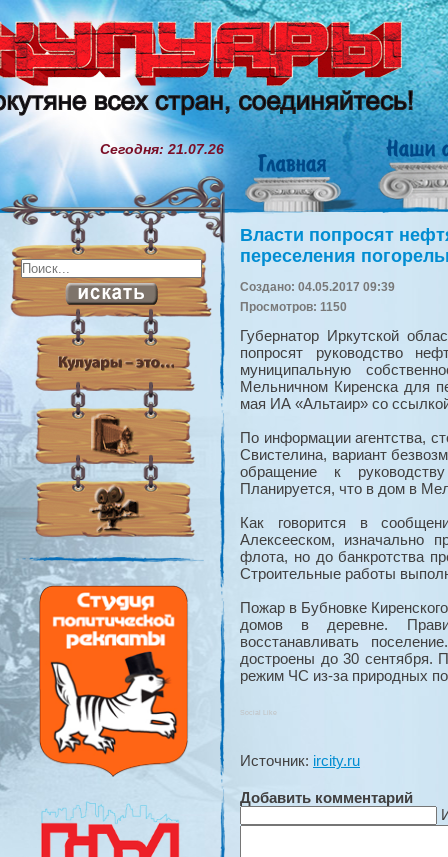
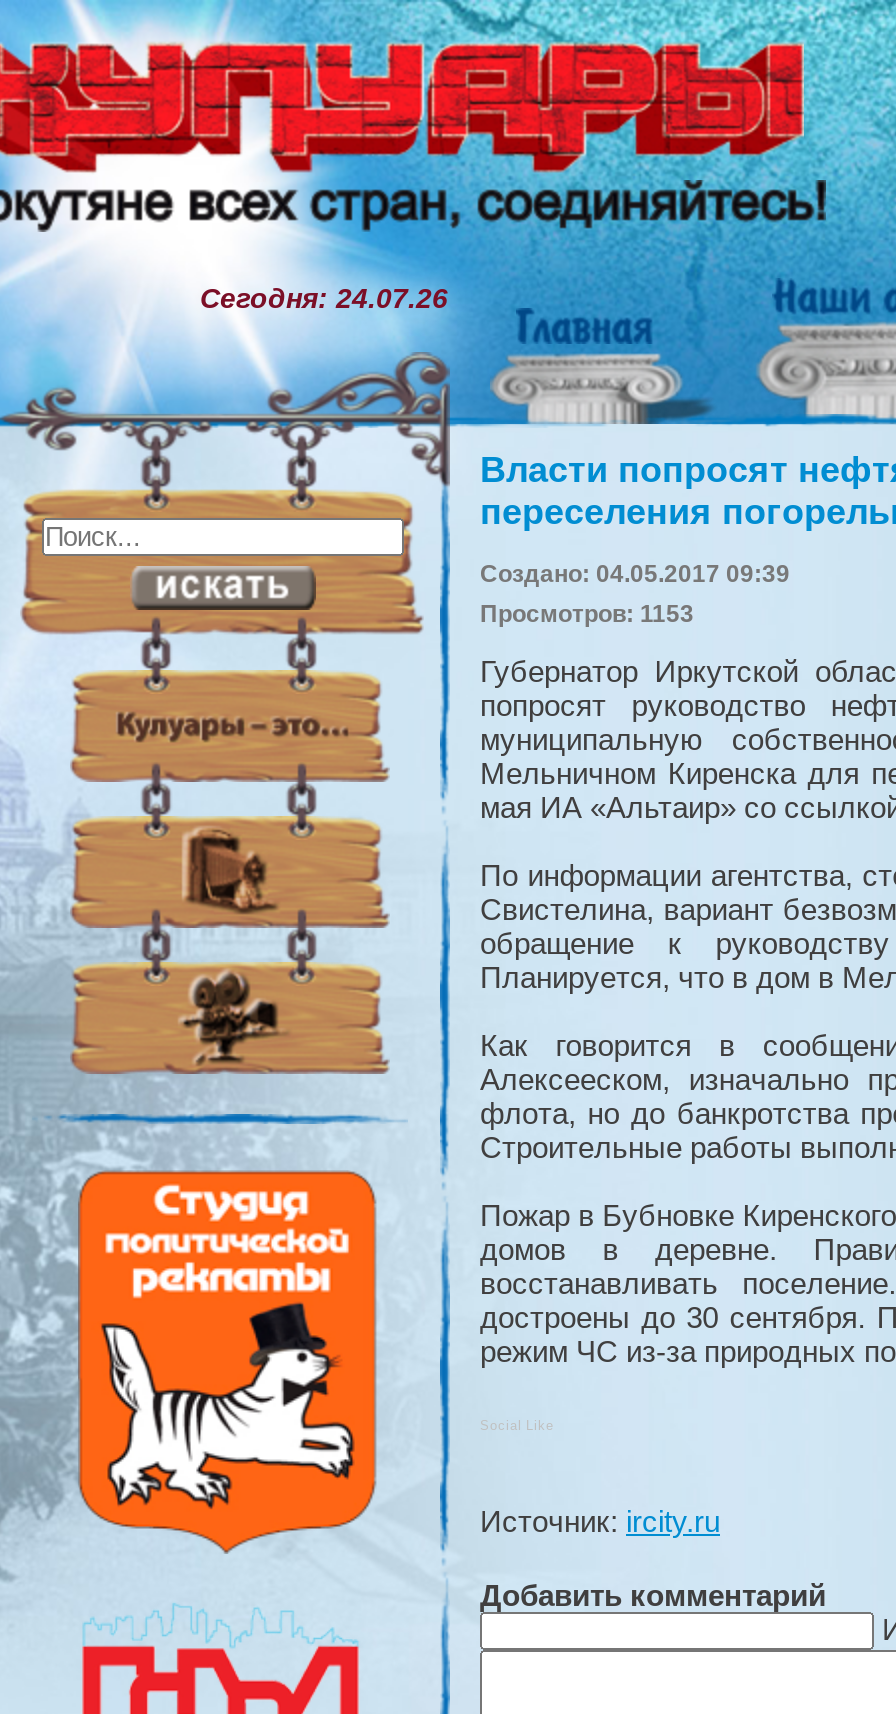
[100,141,224,157] Сегодня: 21.07.26 -> [200,282,448,314] Сегодня: 24.07.26
[240,300,347,314] Просмотров: 1150 -> [480,600,694,628] Просмотров: 1153

